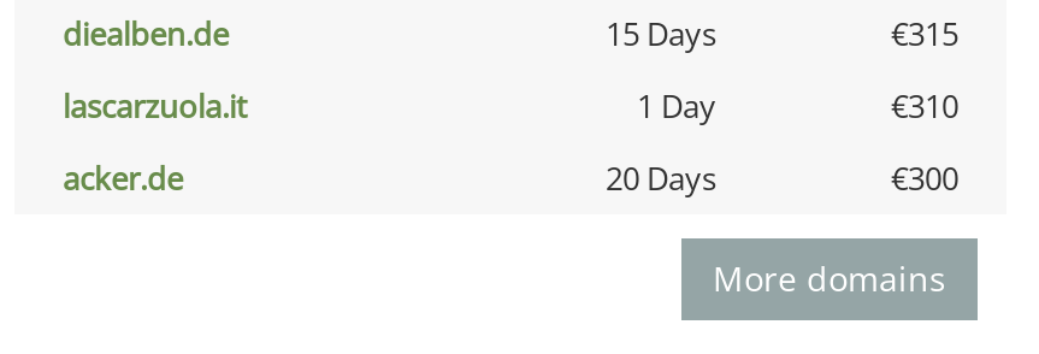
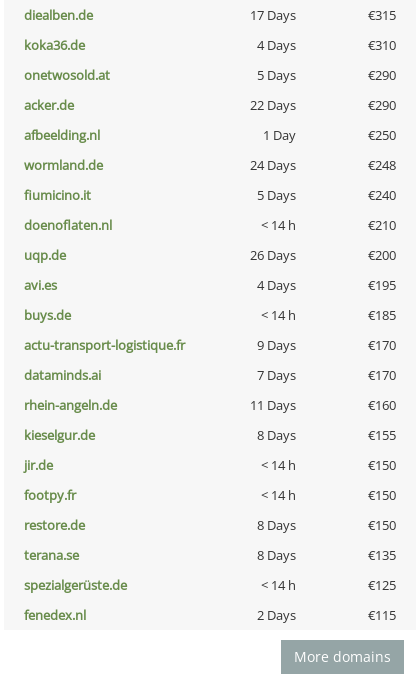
[606,12,716,55] 15 Days -> [249,6,295,24] 17 Days
[63,84,716,128] lascarzuola.it | 1 Day -> [24,36,295,54] koka36.de | 4 Days
none -> [24,66,396,84] onetwosold.at | 5 Days | €290
[606,157,958,200] 20 Days | €300 -> [24,96,396,624] 22 Days | €290 | afbeelding.nl | 1 Day | €250 | wormland.de | 24 Days | €248 | fiumicino.it | 5 Days | €240 | doenoflaten.nl | < 14 h | €210 | uqp.de | 26 Days | €200 | avi.es | 4 Days | €195 | buys.de | < 14 h | €185 | actu-transport-logistique.fr | 9 Days | €170 | dataminds.ai | 7 Days | €170 | rhein-angeln.de | 11 Days | €160 | kieselgur.de | 8 Days | €155 | jir.de | < 14 h | €150 | footpy.fr | < 14 h | €150 | restore.de | 8 Days | €150 | terana.se | 8 Days | €135 | spezialgerüste.de | < 14 h | €125 | fenedex.nl | 2 Days | €115

